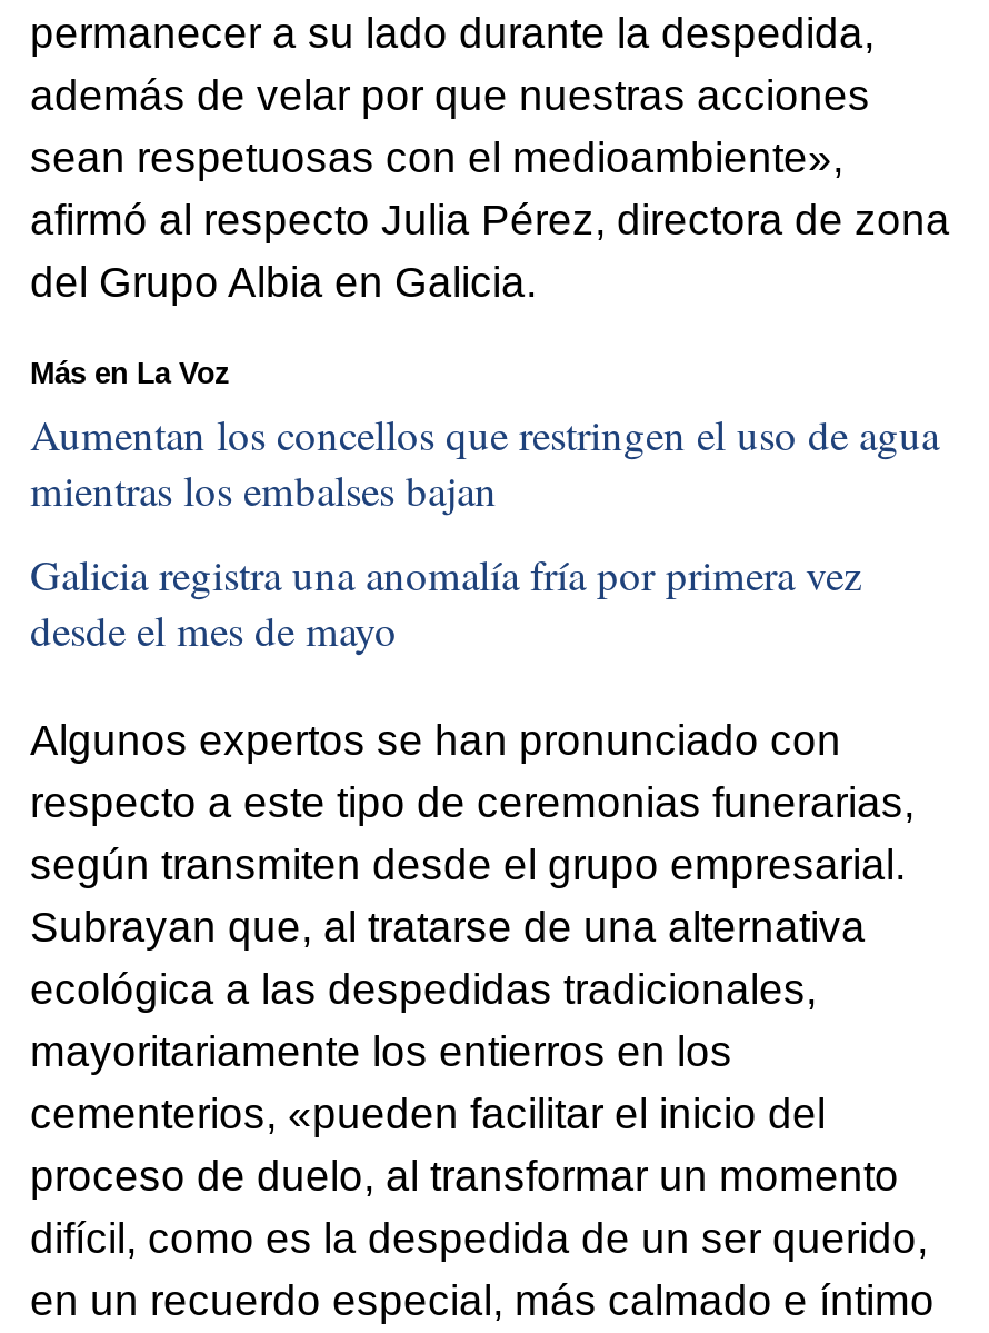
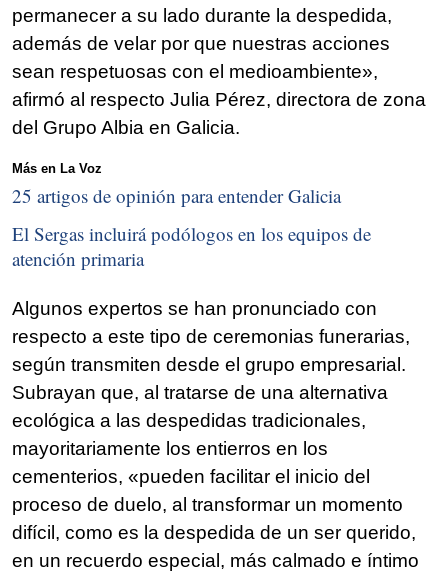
[30,406,939,517] Aumentan los concellos que restringen el uso de agua | mientras los embalses bajan -> [12,183,341,208] 25 artigos de opinión para entender Galicia
[30,545,861,656] Galicia registra una anomalía fría por primera vez | desde el mes de mayo -> [12,221,371,271] El Sergas incluirá podólogos en los equipos de | atención primaria

